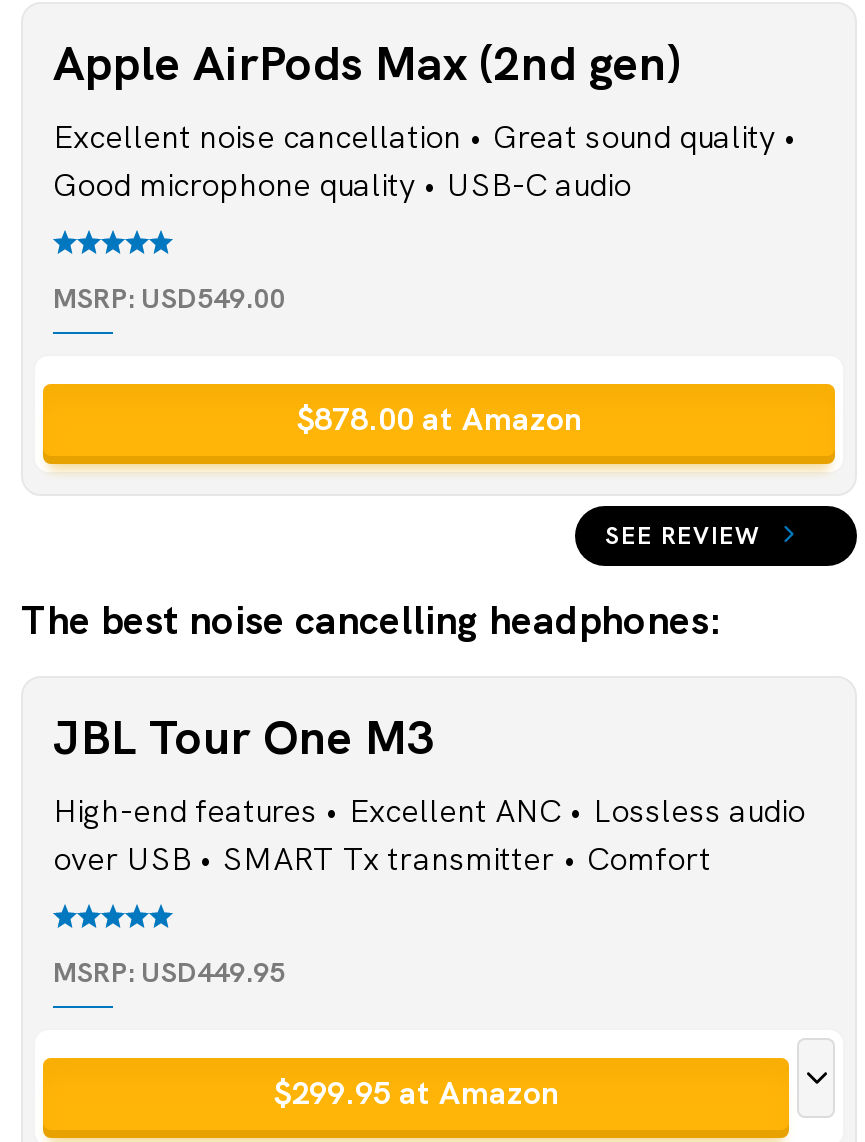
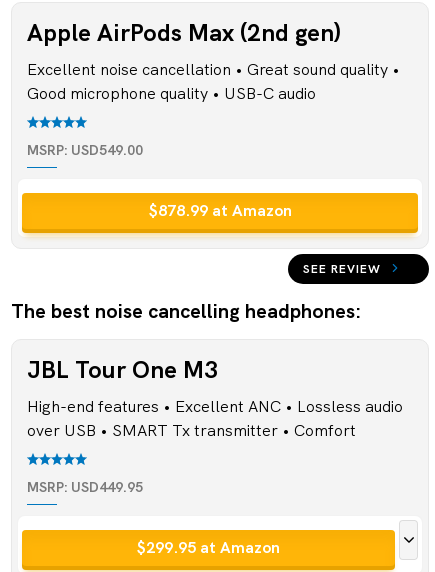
[296,398,582,440] $878.00 at Amazon -> [148,200,291,221] $878.99 at Amazon

